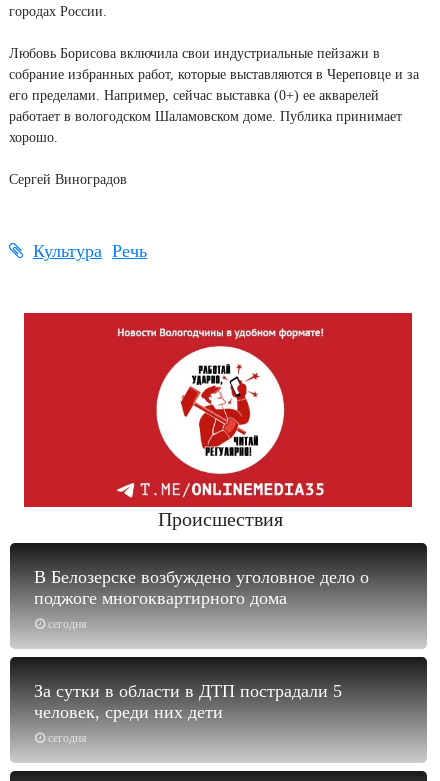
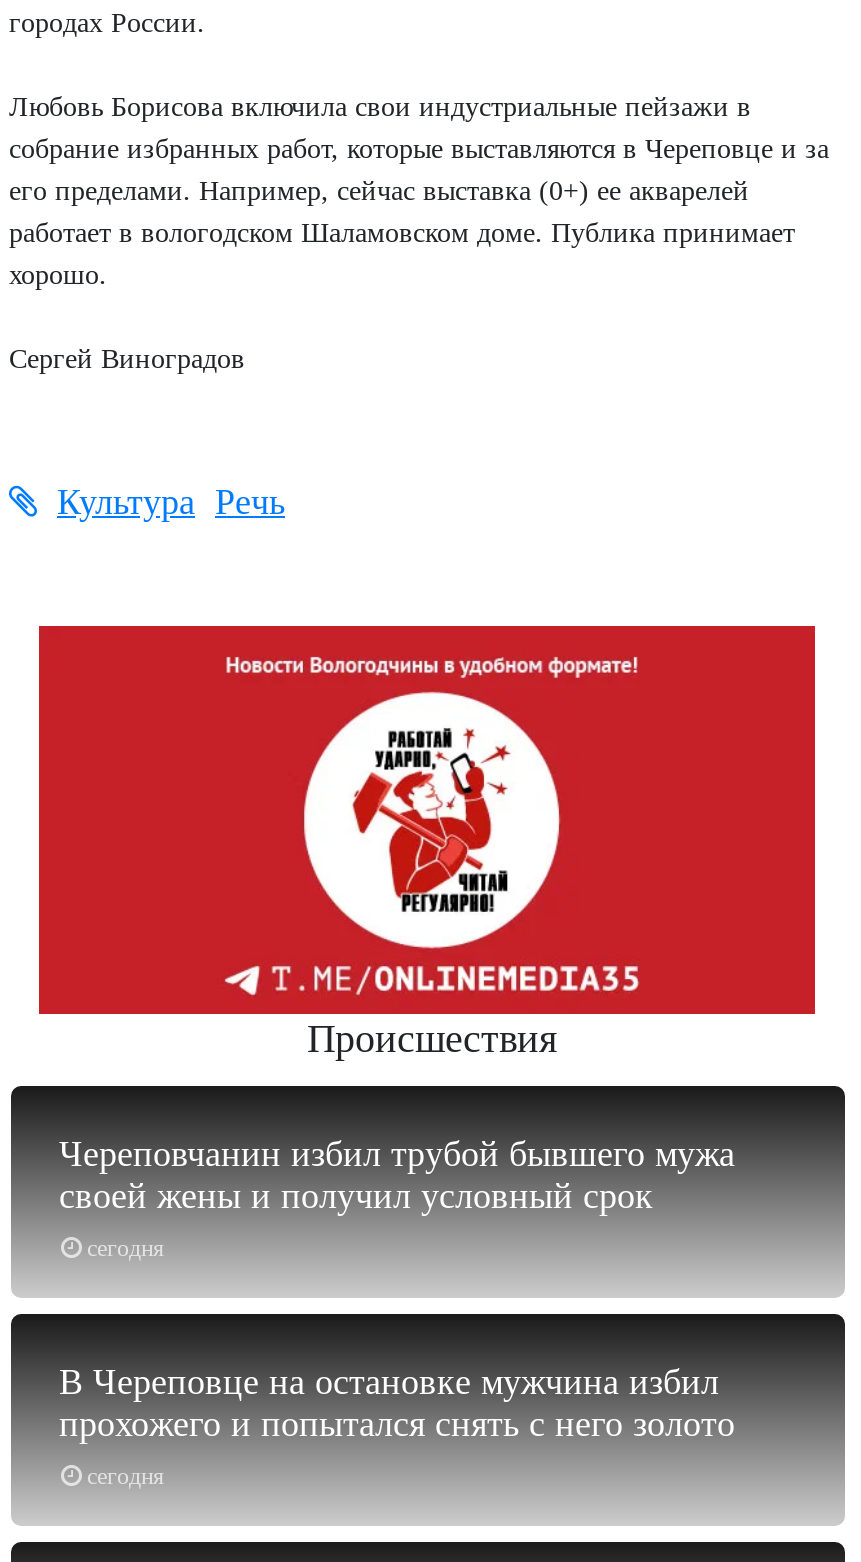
[34,567,369,608] В Белозерске возбуждено уголовное дело о | поджоге многоквартирного дома -> [59,1133,735,1215] Череповчанин избил трубой бывшего мужа | своей жены и получил условный срок
[34,681,342,722] За сутки в области в ДТП пострадали 5 | человек, среди них дети -> [59,1361,735,1443] В Череповце на остановке мужчина избил | прохожего и попытался снять с него золото

